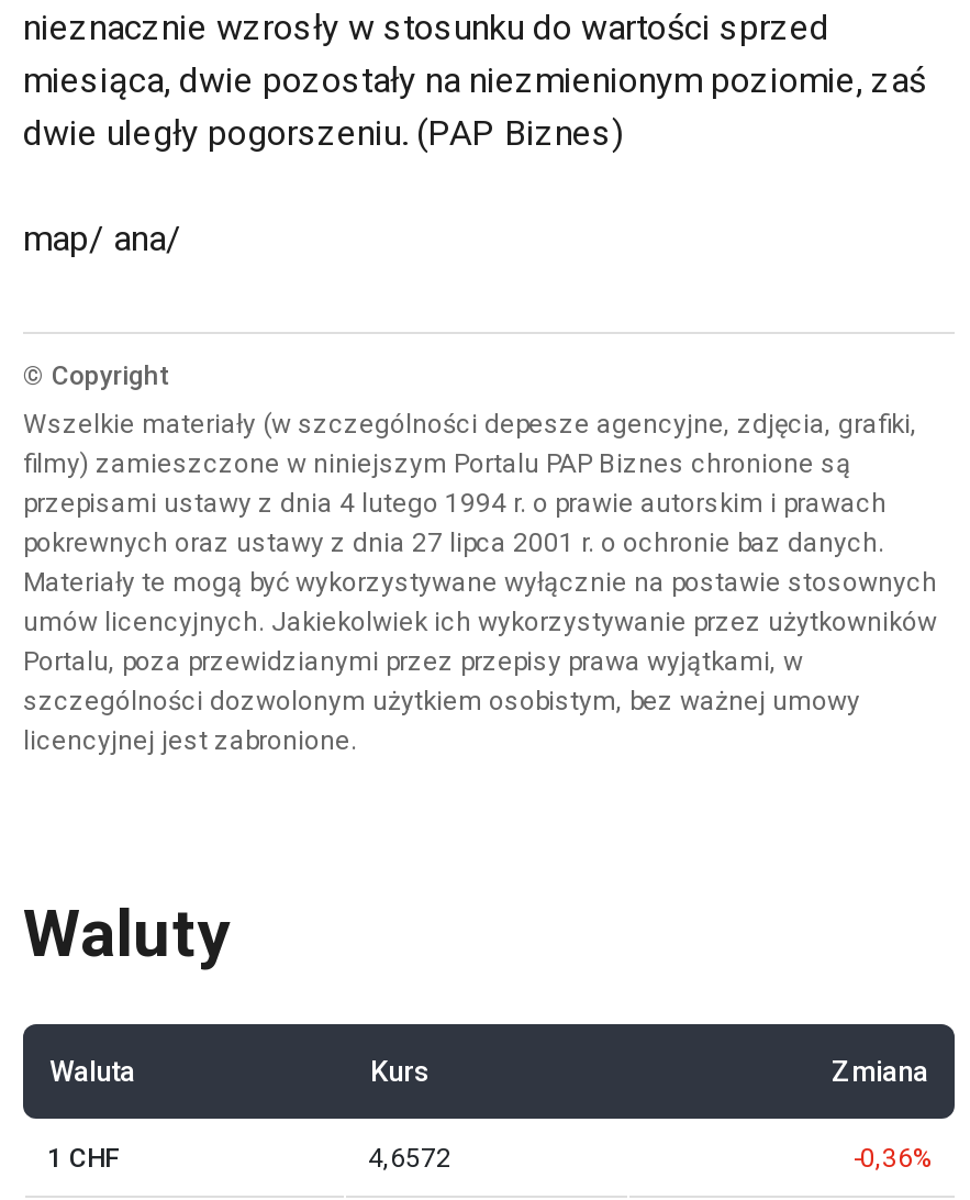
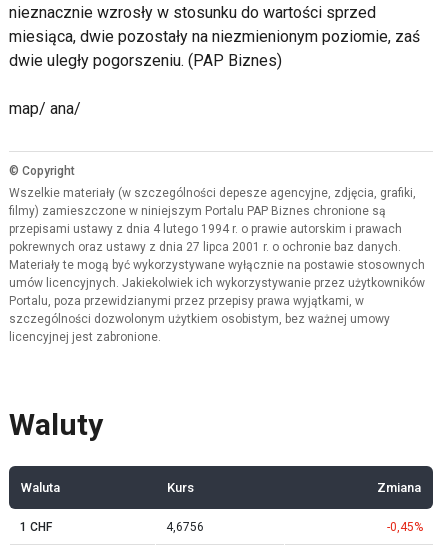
[368,1143,451,1174] 4,6572 -> [166,520,204,534] 4,6756
[854,1143,933,1174] -0,36% -> [387,520,423,534] -0,45%

